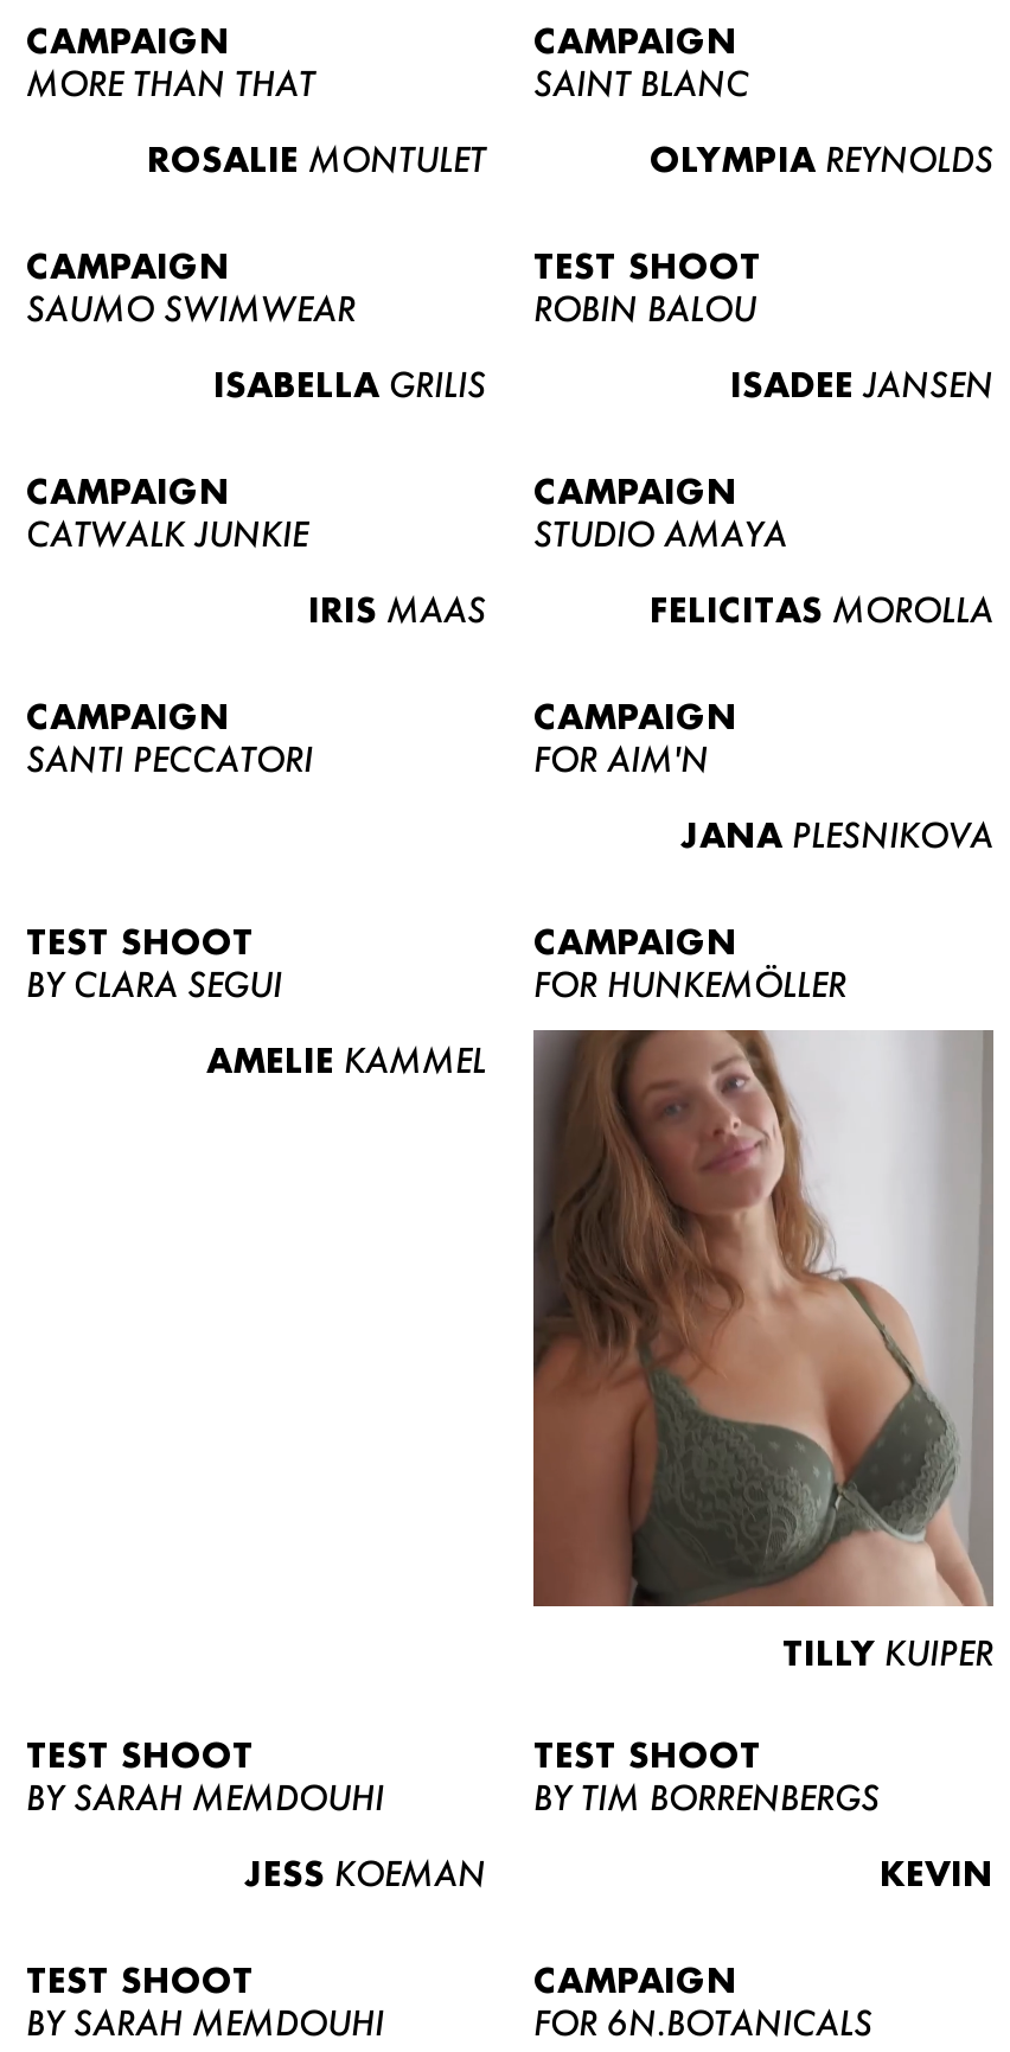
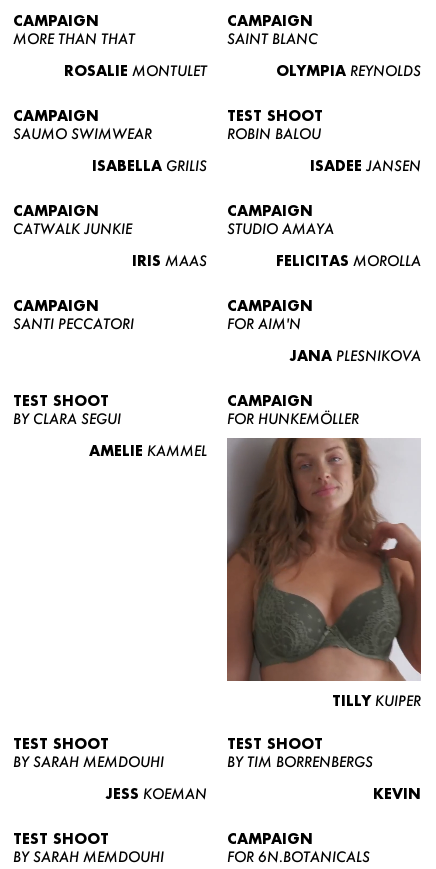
[533,1028,993,1606] [image] -> [227,437,421,681] [image]

